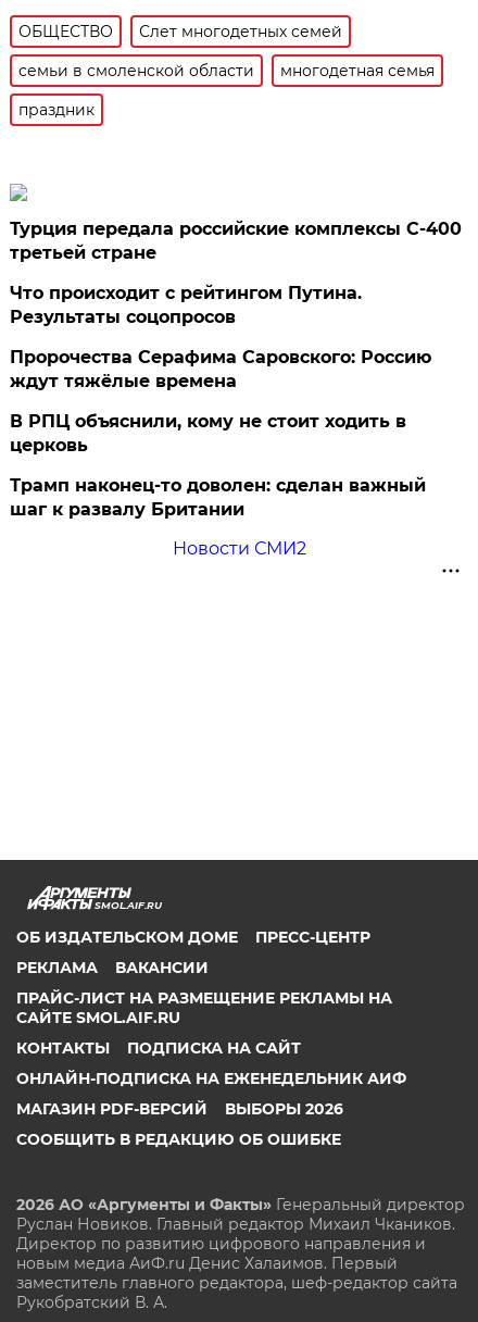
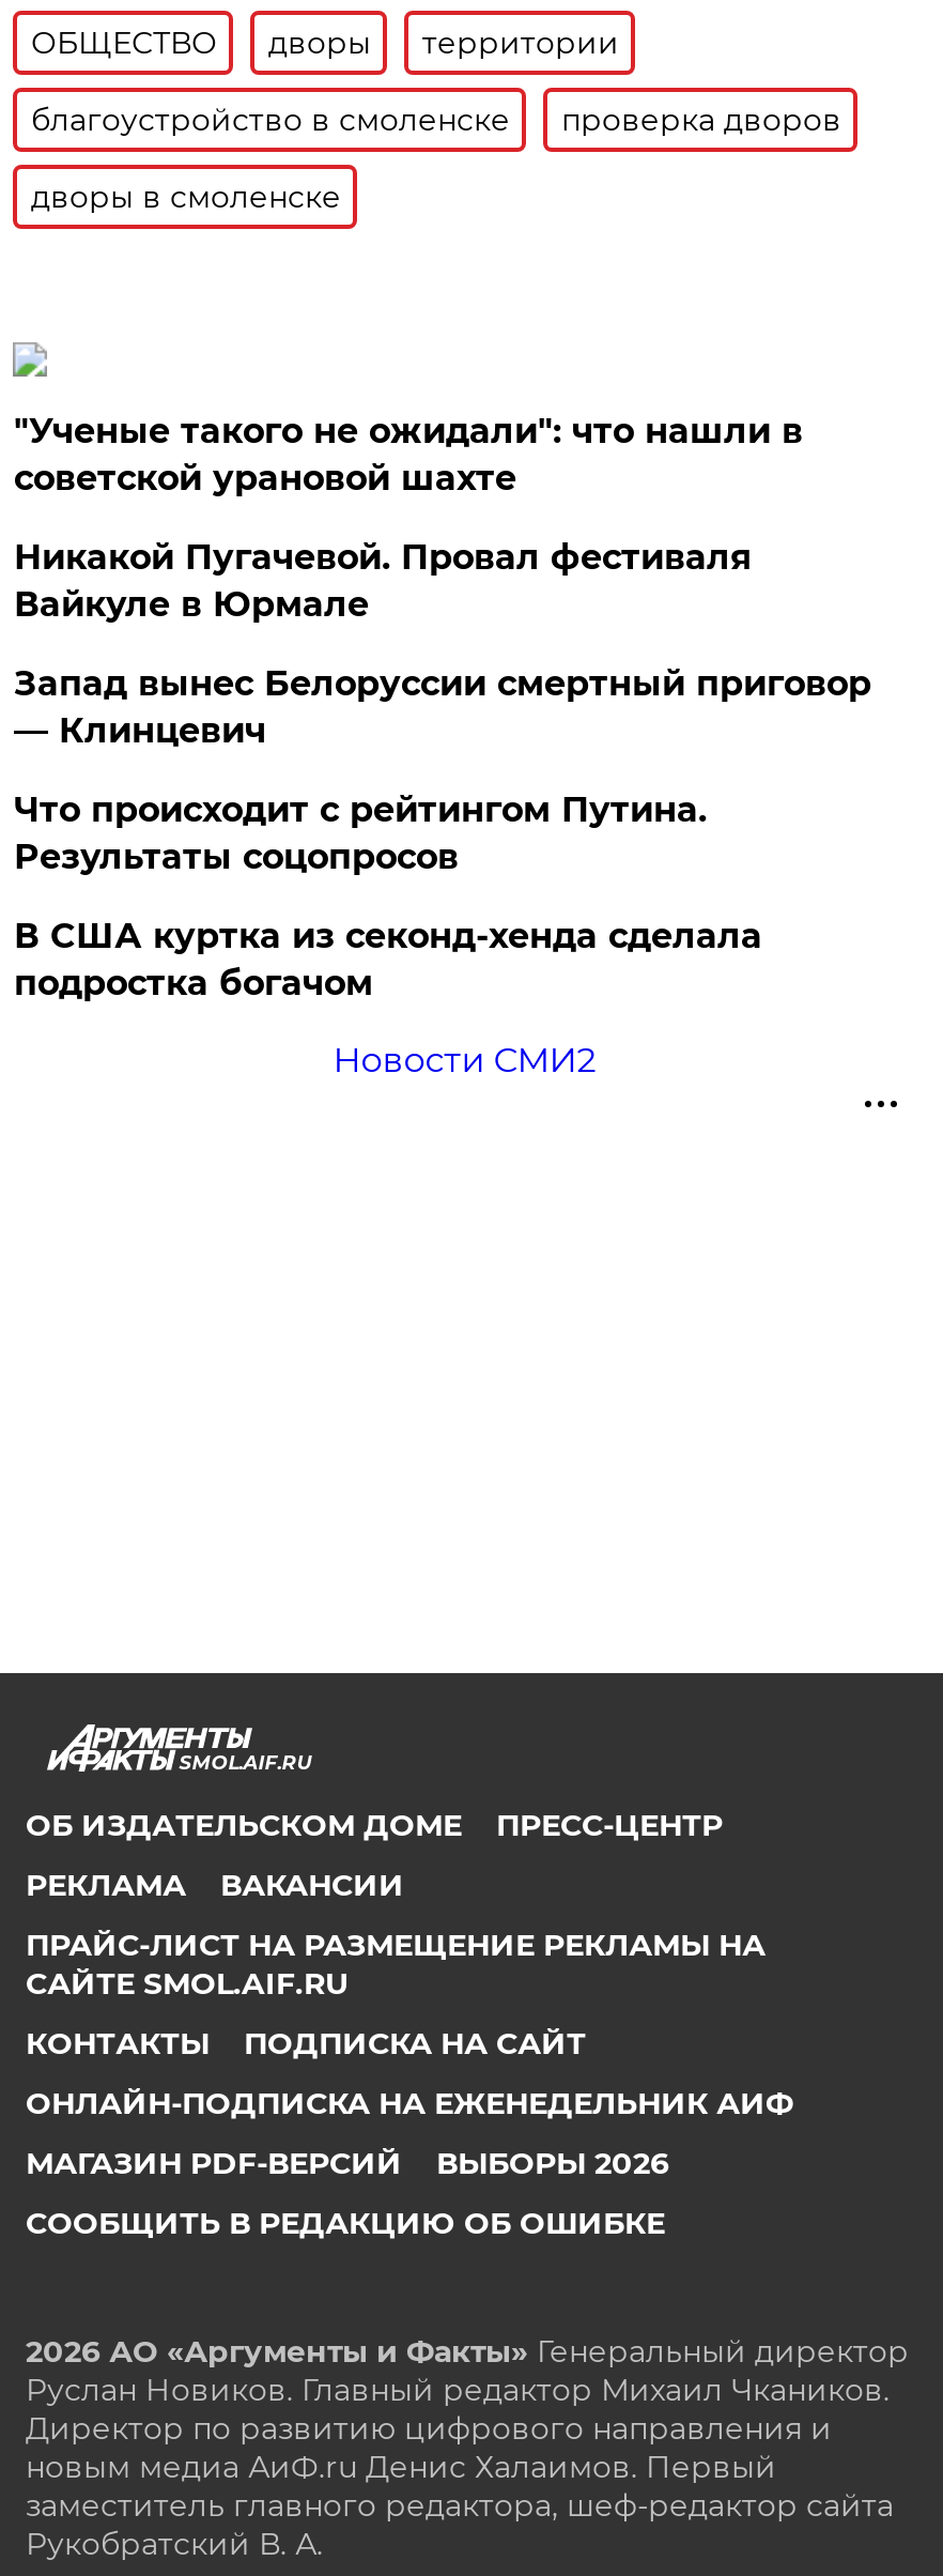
[19,21,435,119] Слет многодетных семей | семьи в смоленской области | многодетная семья | праздник -> [31,23,841,215] дворы | территории | благоустройство в смоленске | проверка дворов | дворы в смоленске
[10,218,462,263] Турция передала российские комплексы С-400 | третьей стране -> [14,410,871,750] "Ученые такого не ожидали": что нашли в | советской урановой шахте | Никакой Пугачевой. Провал фестиваля | Вайкуле в Юрмале | Запад вынес Белоруссии смертный приговор | — Клинцевич
moved [10,282,362,327] -> [14,789,707,876]: Что происходит с рейтингом Путина. | Результаты соцопросов
[10,346,432,519] Пророчества Серафима Саровского: Россию | ждут тяжёлые времена | В РПЦ объяснили, кому не стоит ходить в | церковь | Трамп наконец-то доволен: сделан важный | шаг к развалу Британии -> [14,915,762,1003] В США куртка из секонд-хенда сделала | подростка богачом

